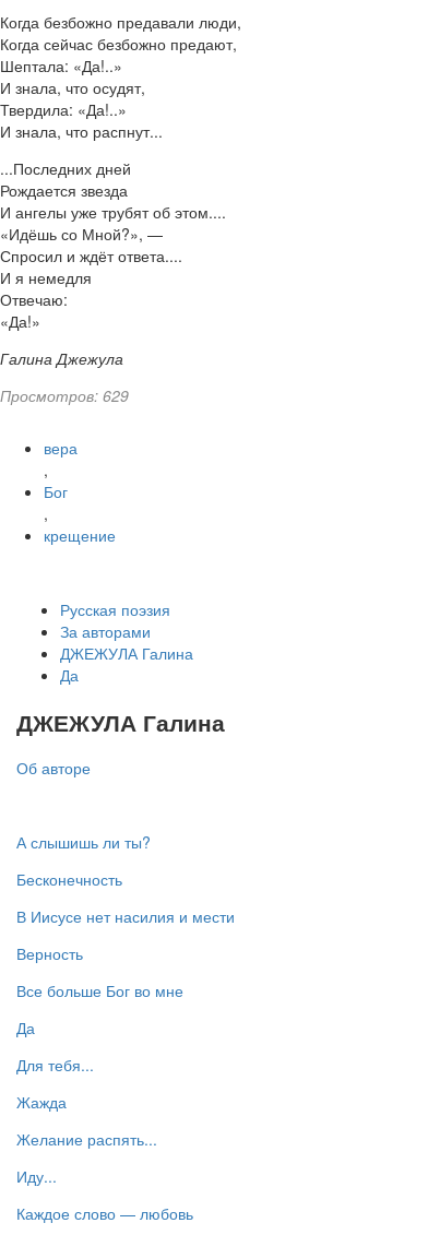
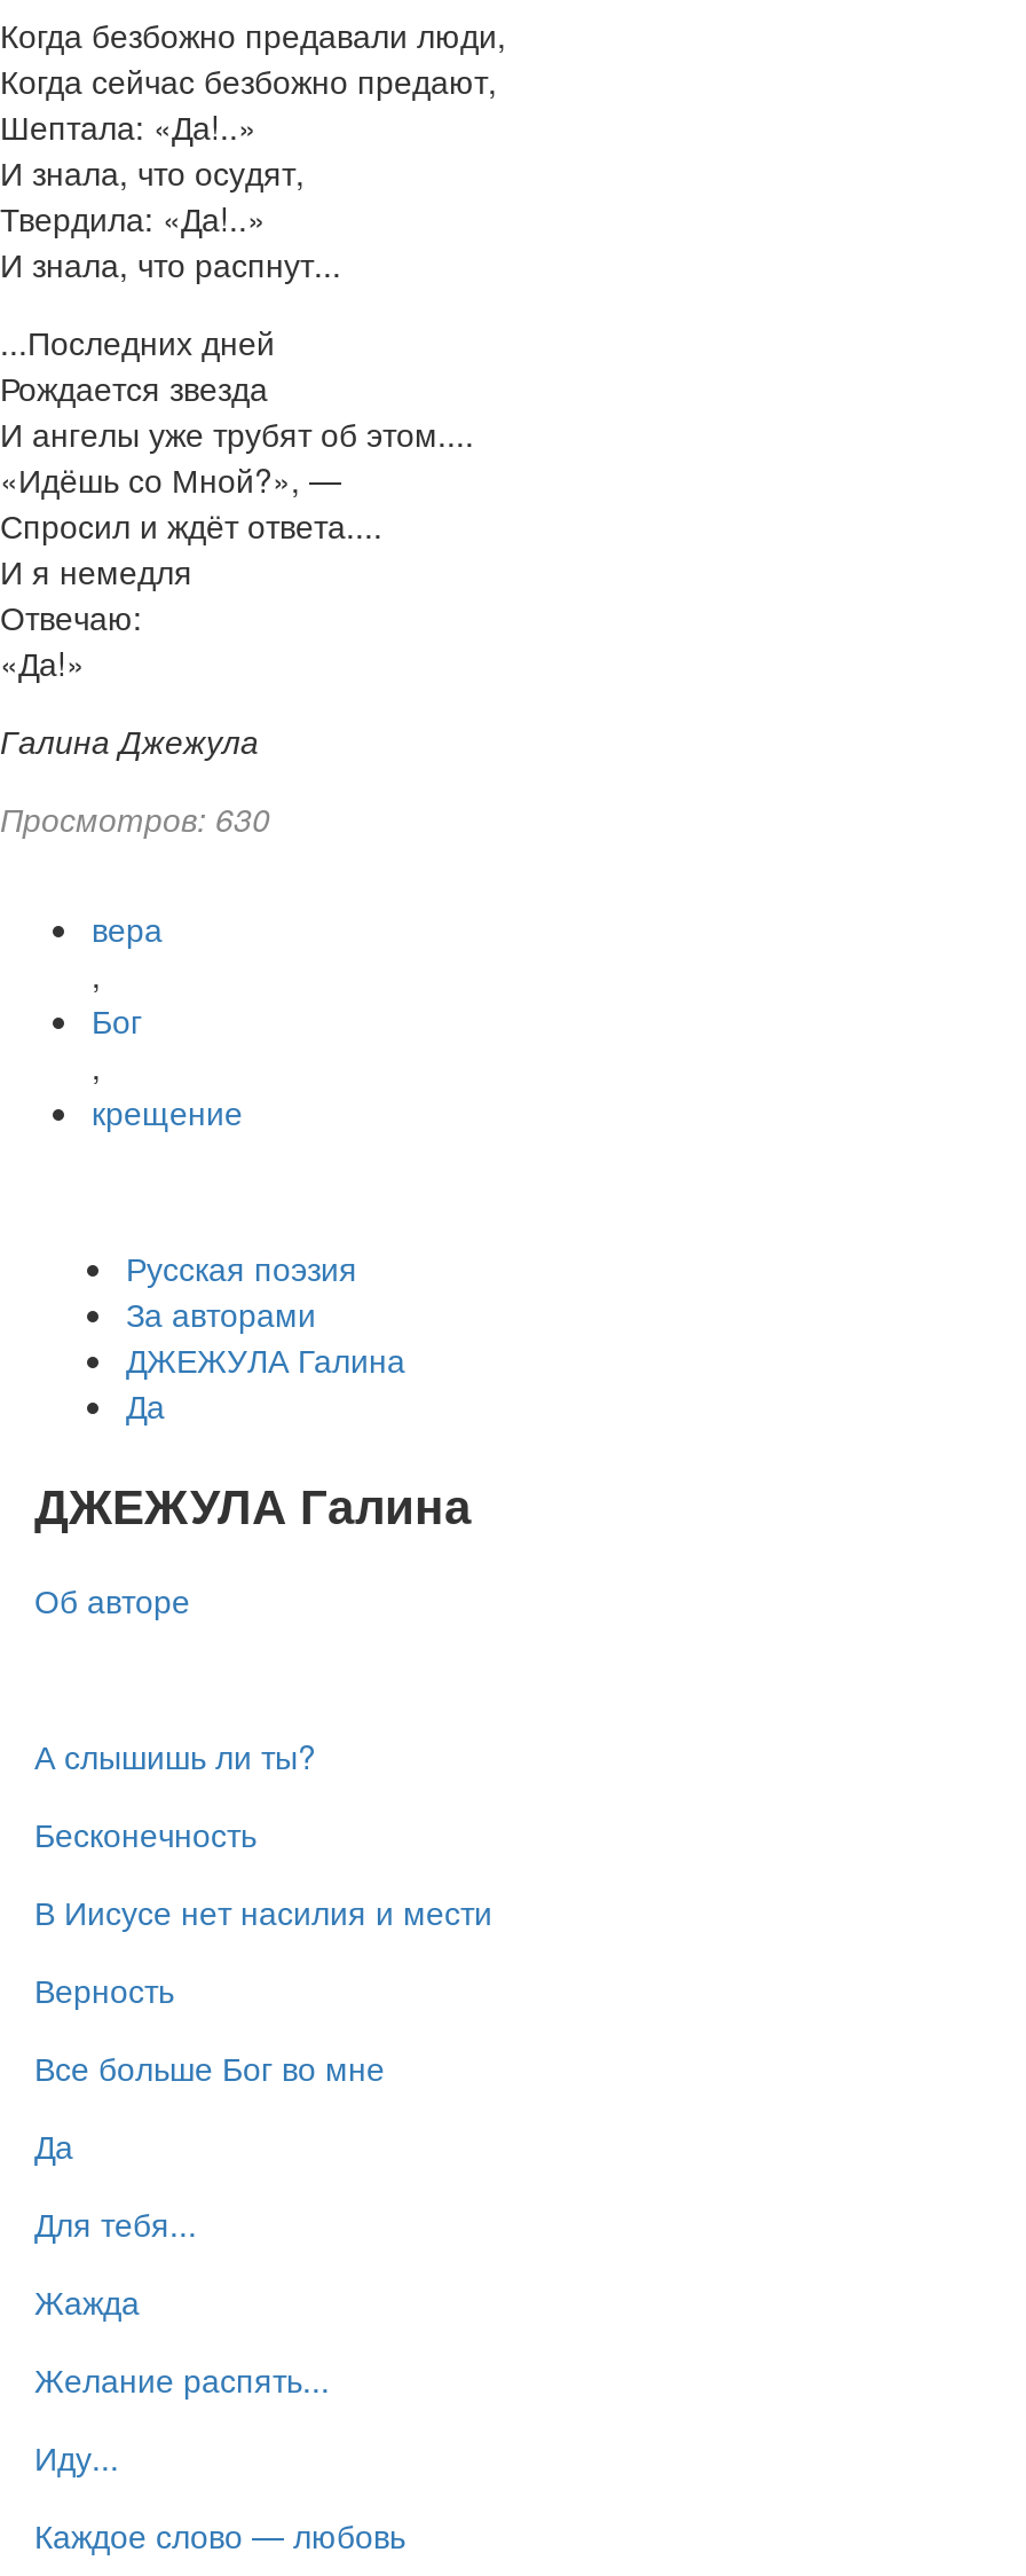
[0,385,129,407] Просмотров: 629 -> [0,796,270,842] Просмотров: 630

